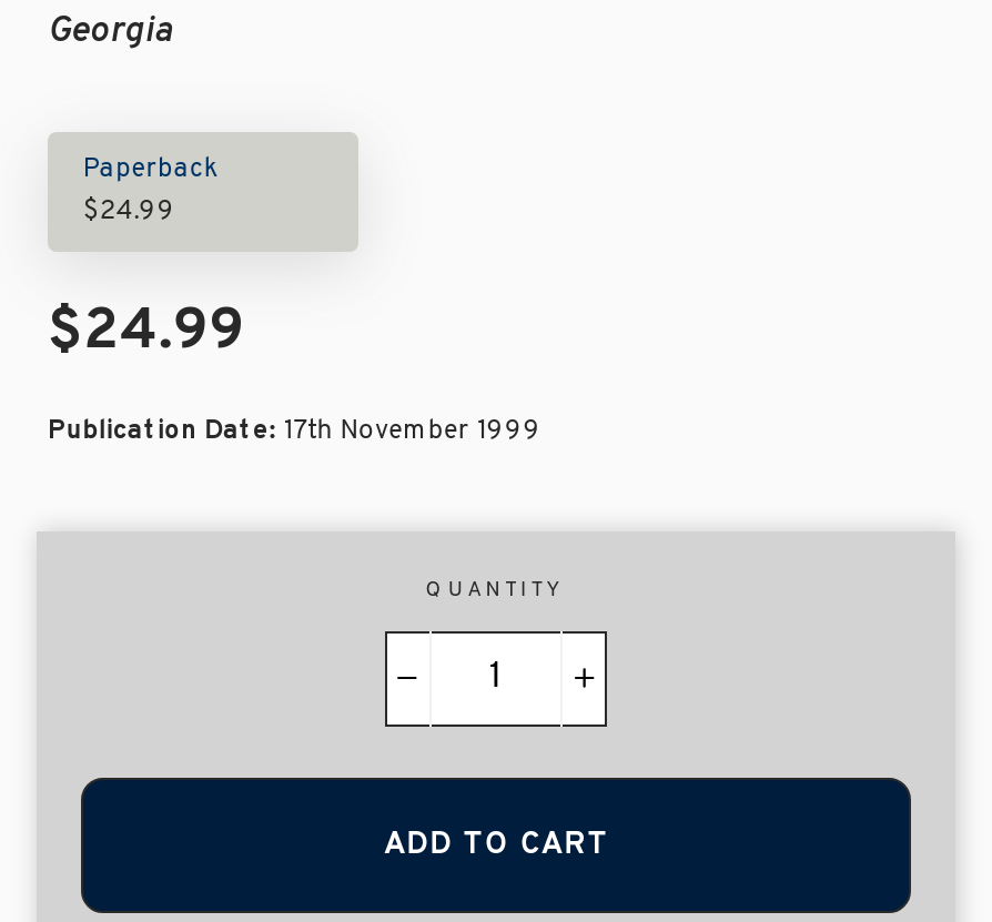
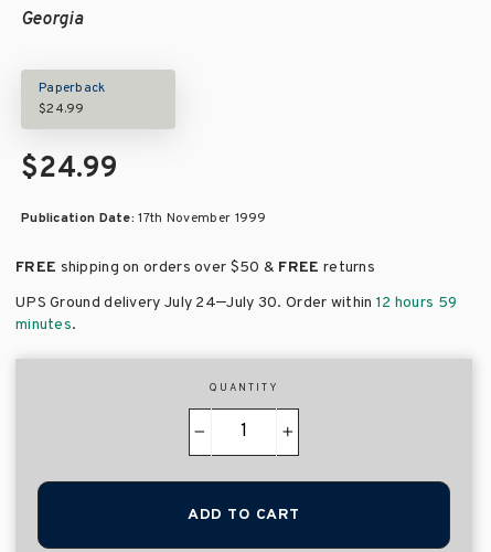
none -> [15,258,457,335] FREE shipping on orders over $50 & FREE returns | UPS Ground delivery July 24–July 30. Order within 12 hours 59 | minutes.

